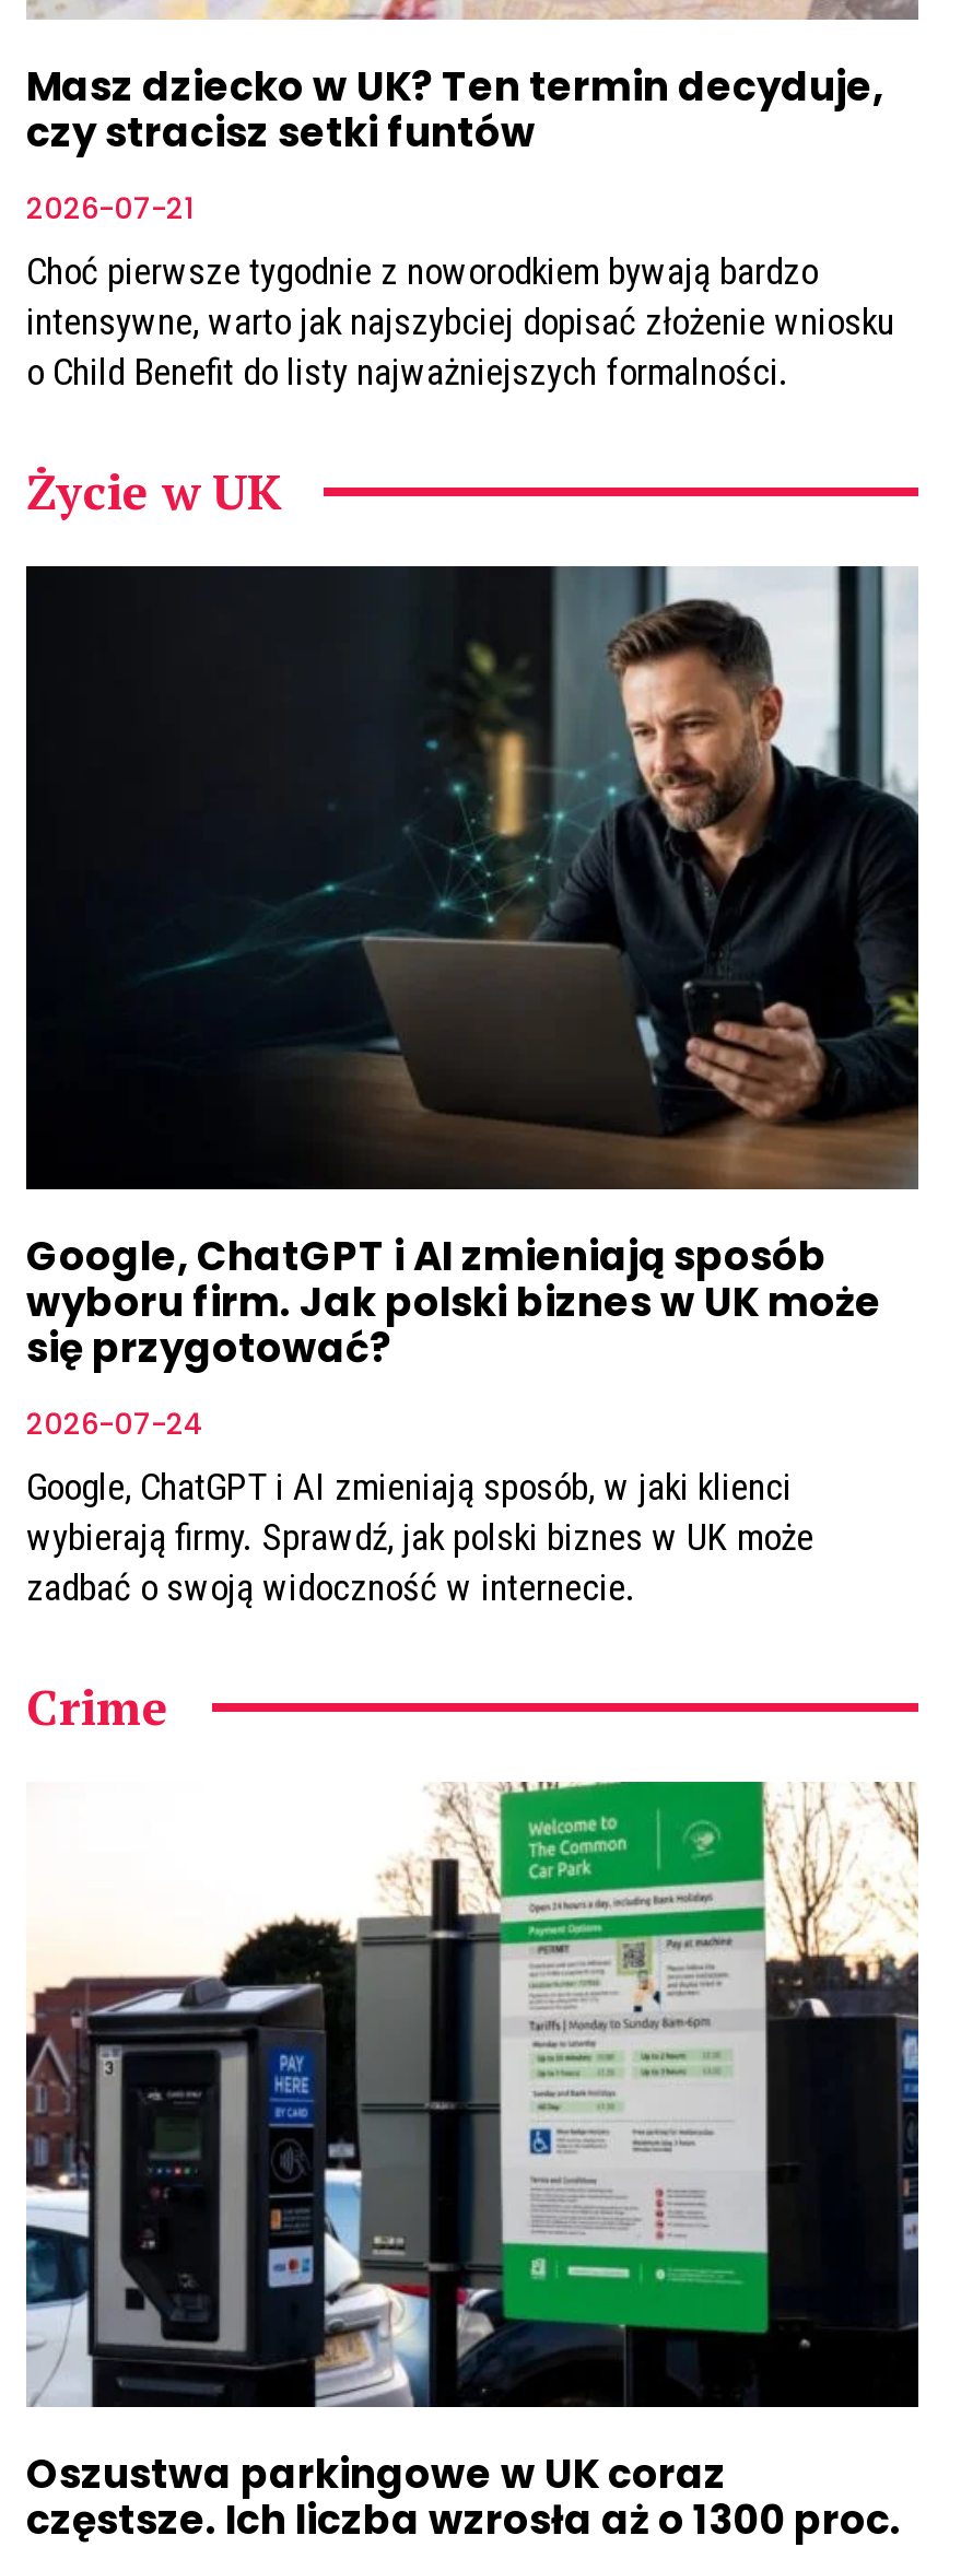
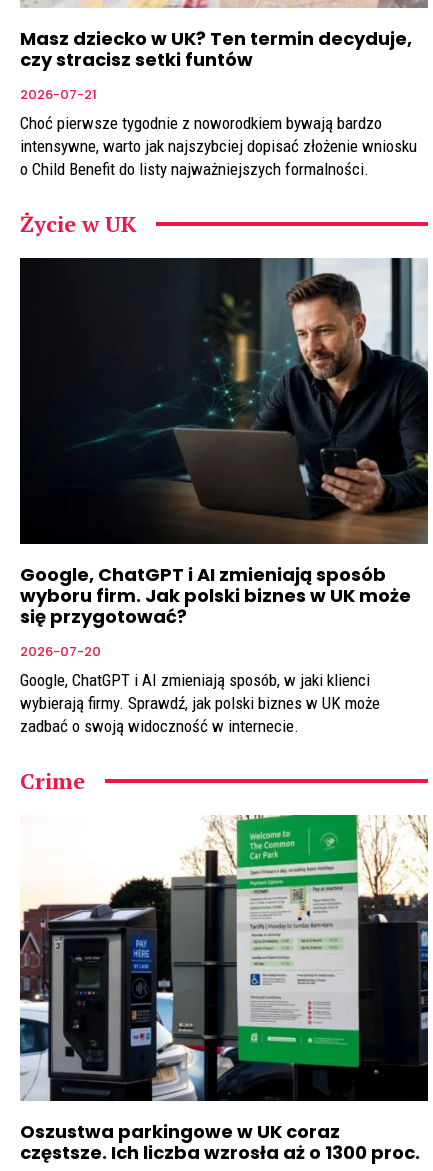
[26,1404,203,1445] 2026-07-24 -> [20,642,101,661] 2026-07-20

